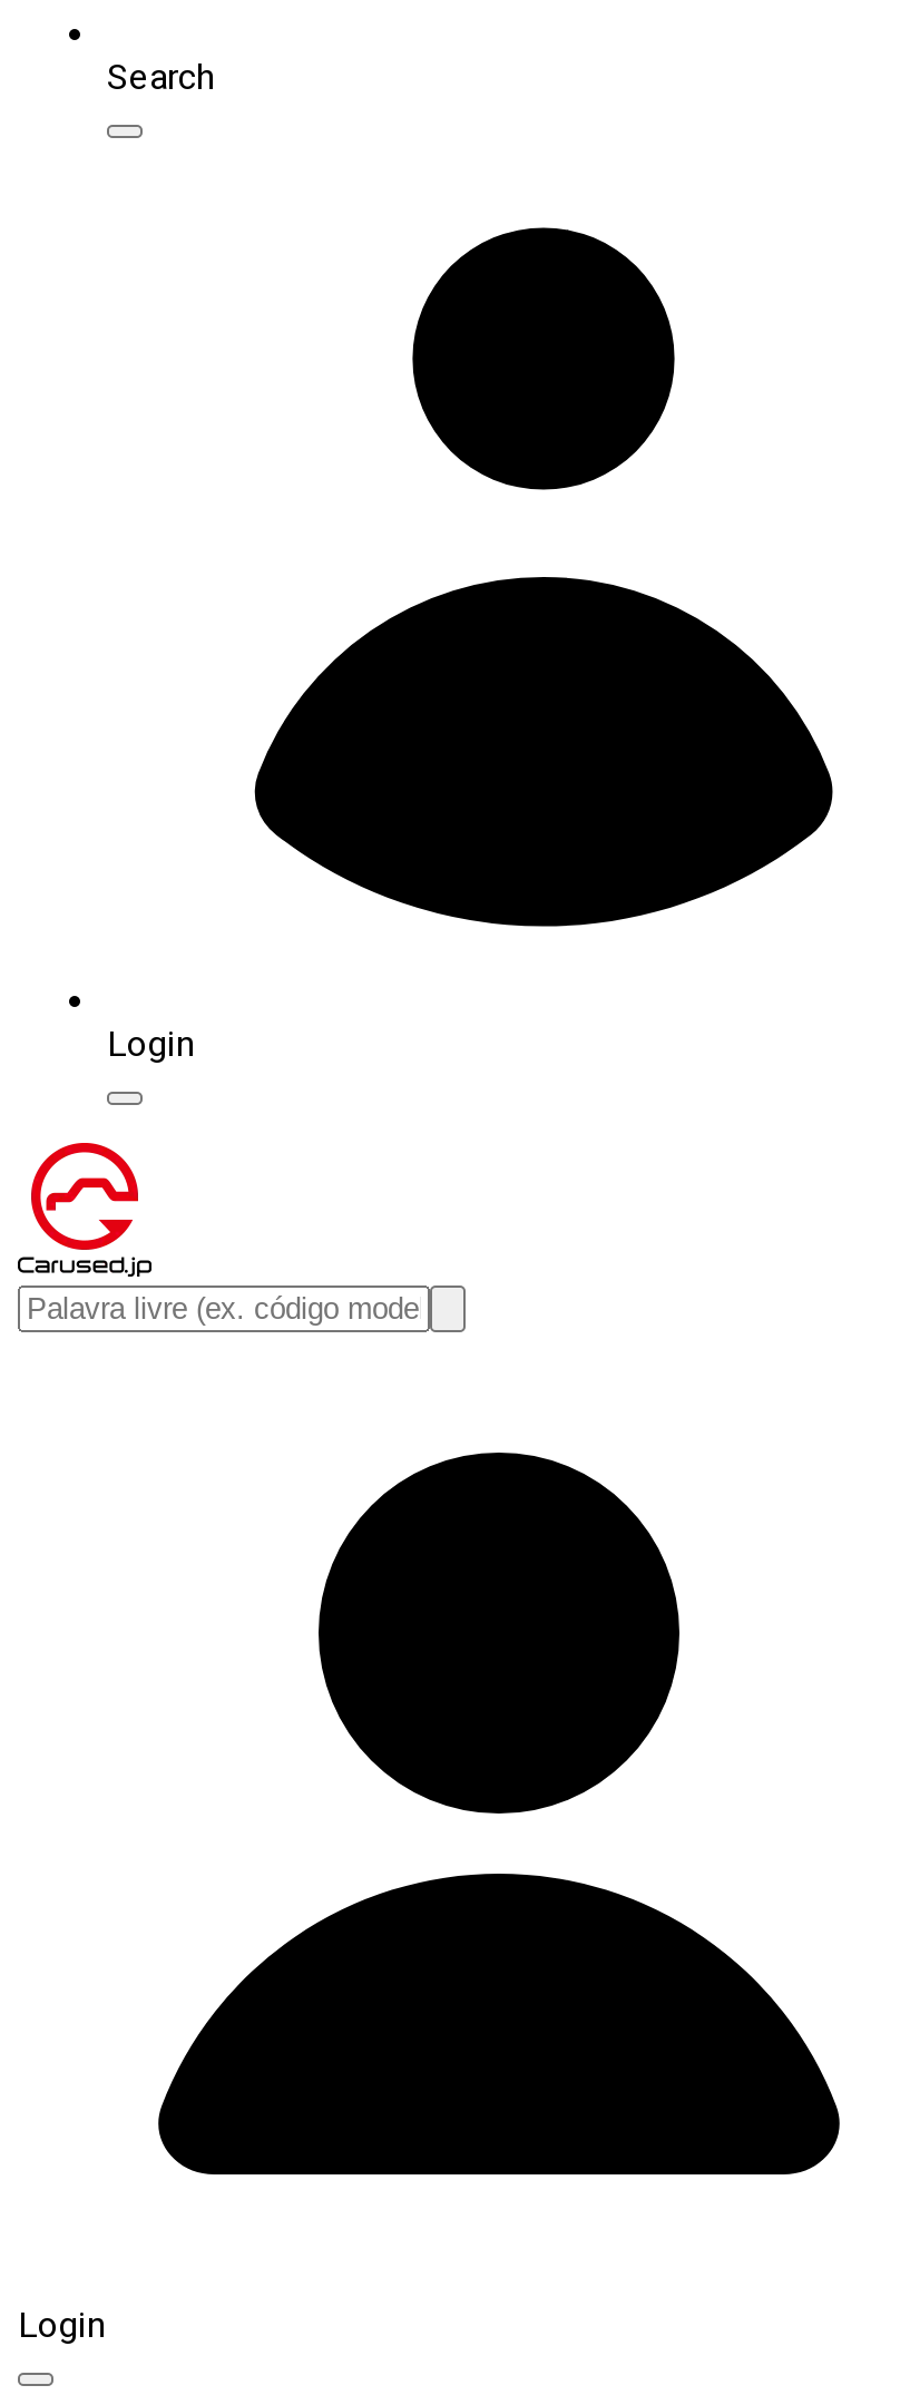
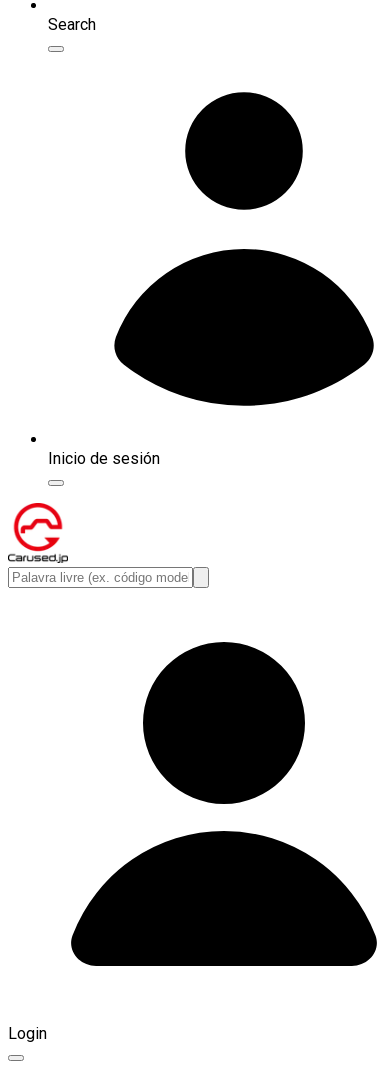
[107,1023,194,1065] Login -> [48,449,160,468] Inicio de sesión

